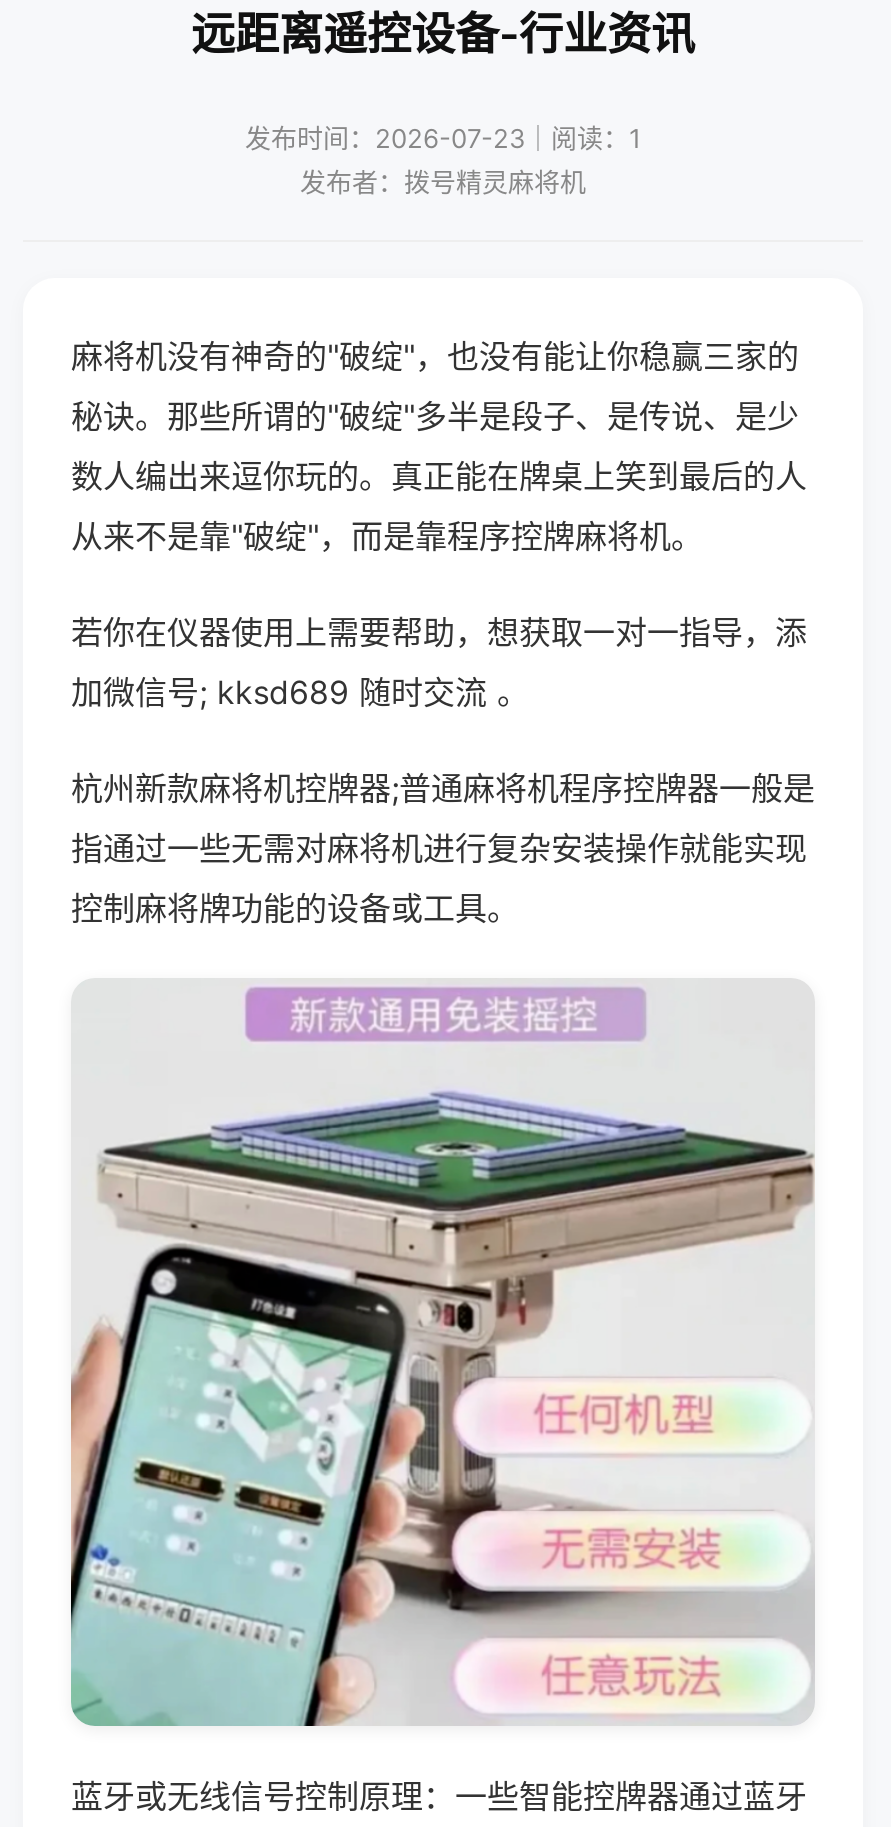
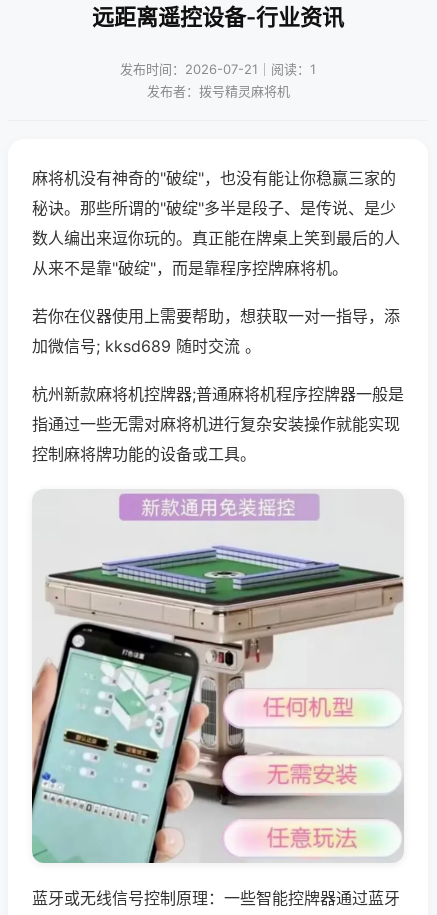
[245,122,641,154] 发布时间：2026-07-23｜阅读：1 -> [120,61,316,77] 发布时间：2026-07-21｜阅读：1

